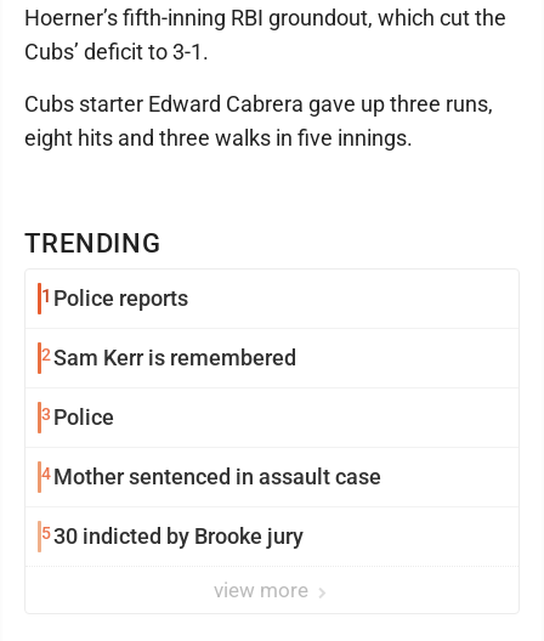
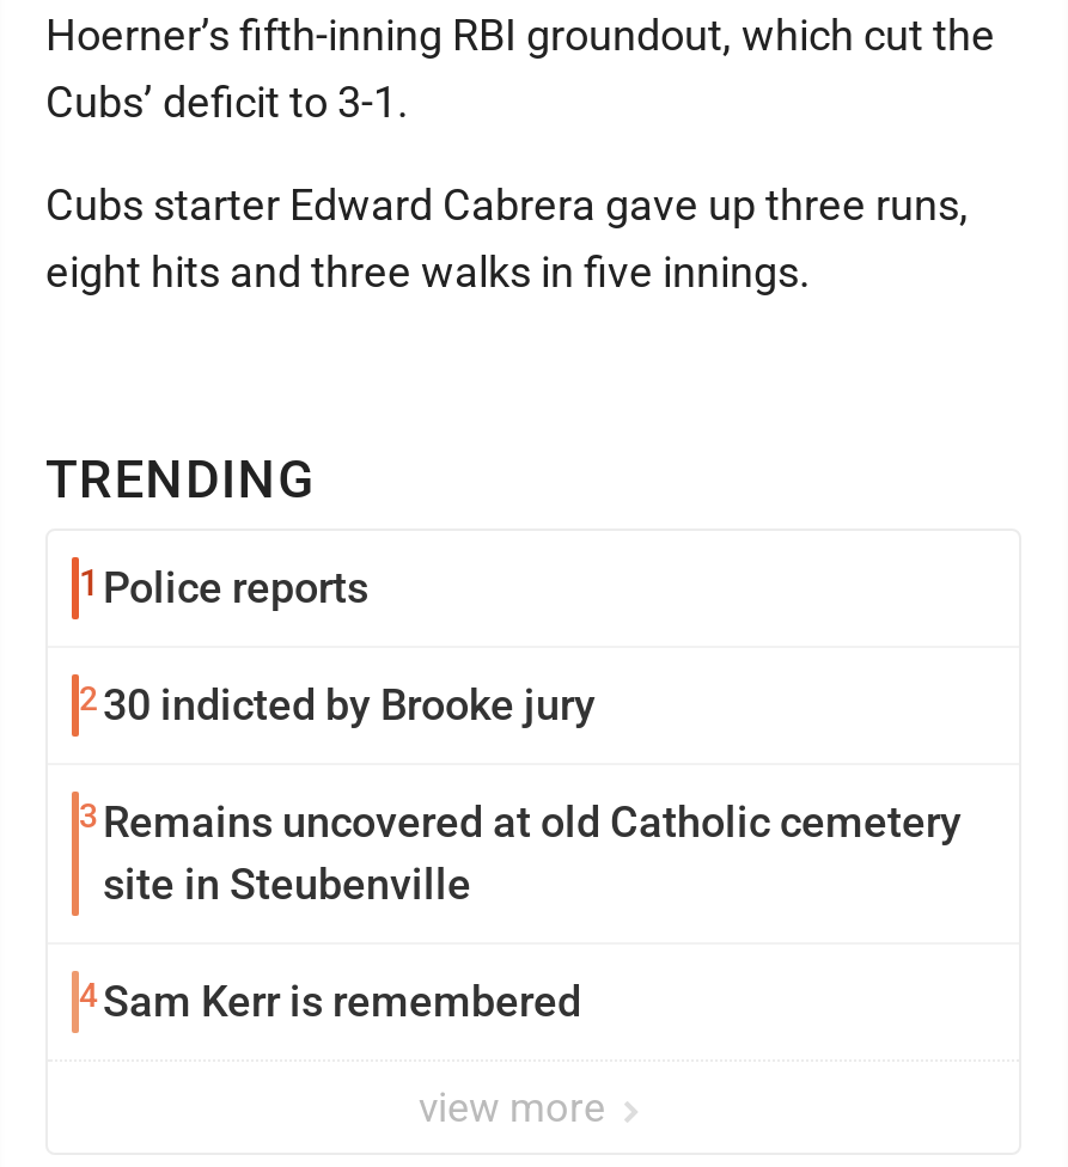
[41,345,381,549] 2 Sam Kerr is remembered | 3 Police | 4 Mother sentenced in assault case | 5 30 indicted by Brooke jury -> [79,679,962,1026] 2 30 indicted by Brooke jury | 3 Remains uncovered at old Catholic cemetery | site in Steubenville | 4 Sam Kerr is remembered

